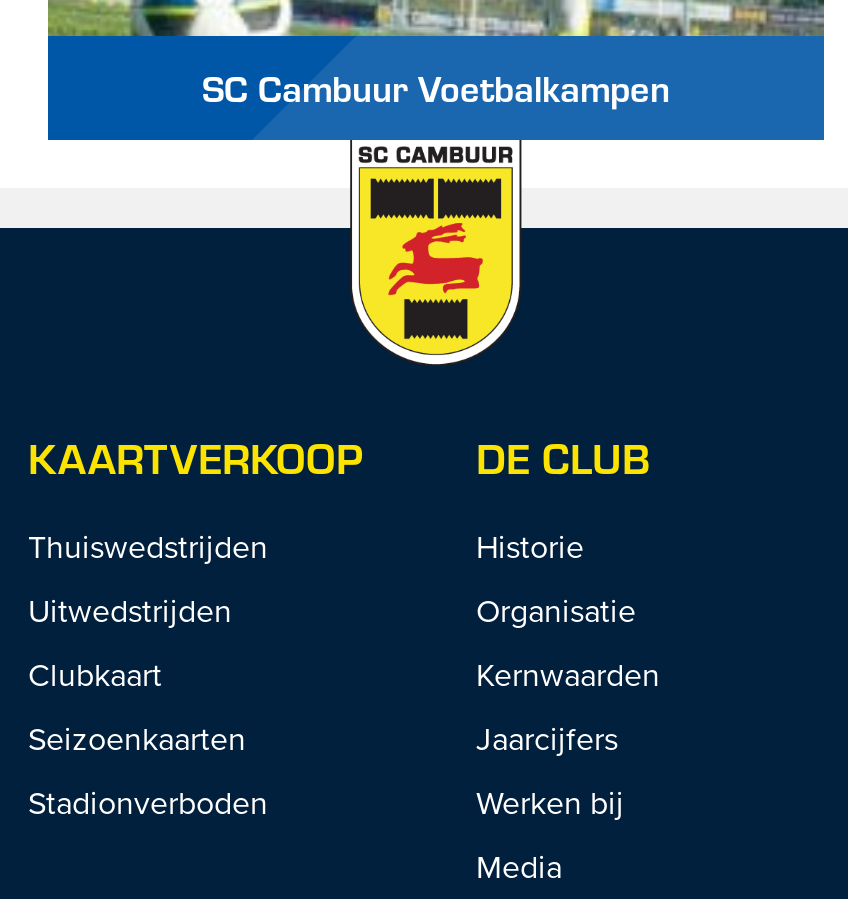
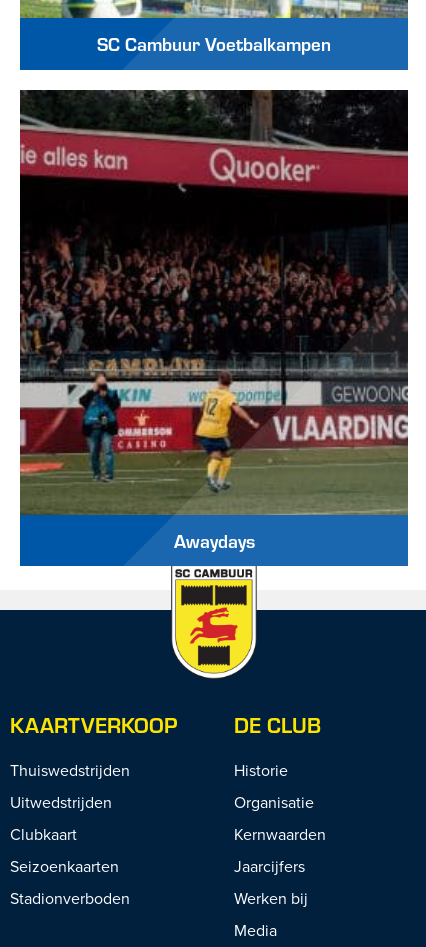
none -> [19,71,409,553] [image] | Awaydays

